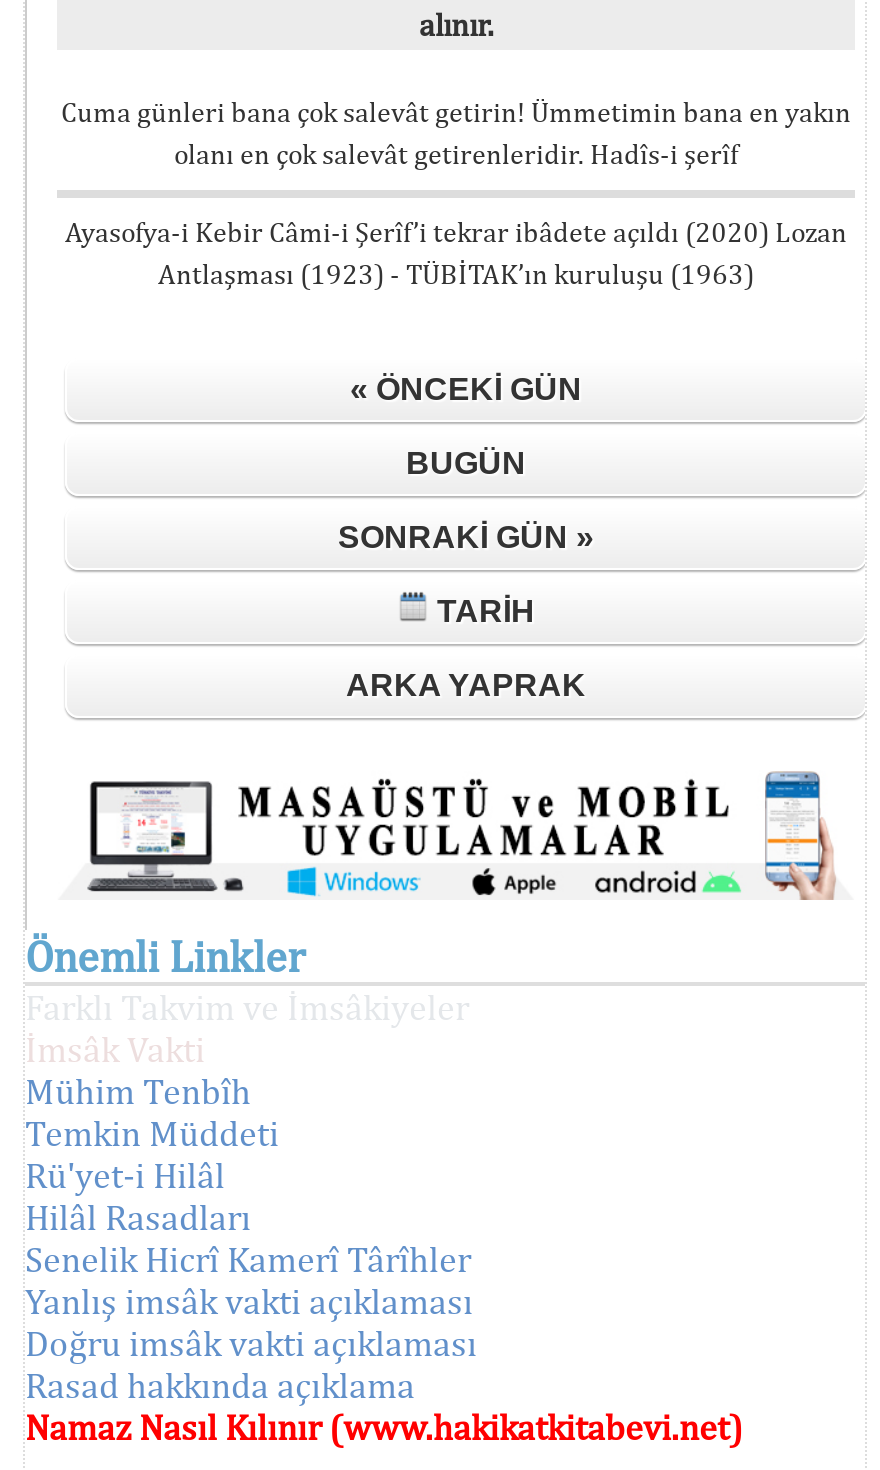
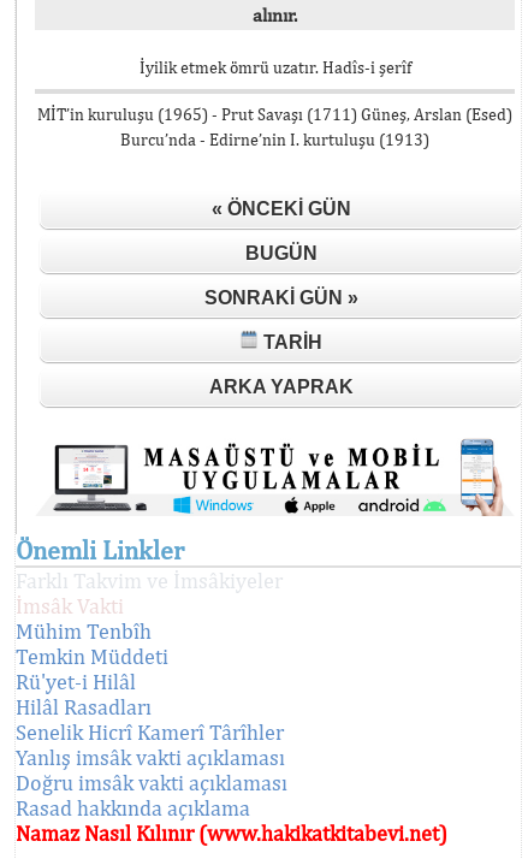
[61,96,851,170] Cuma günleri bana çok salevât getirin! Ümmetimin bana en yakın | olanı en çok salevât getirenleridir. Hadîs-i şerîf -> [139,58,411,77] İyilik etmek ömrü uzatır. Hadîs-i şerîf
[65,216,847,290] Ayasofya-i Kebir Câmi-i Şerîf’i tekrar ibâdete açıldı (2020) Lozan | Antlaşması (1923) - TÜBİTAK’ın kuruluşu (1963) -> [37,105,512,149] MİT’in kuruluşu (1965) - Prut Savaşı (1711) Güneş, Arslan (Esed) | Burcu’nda - Edirne’nin I. kurtuluşu (1913)

